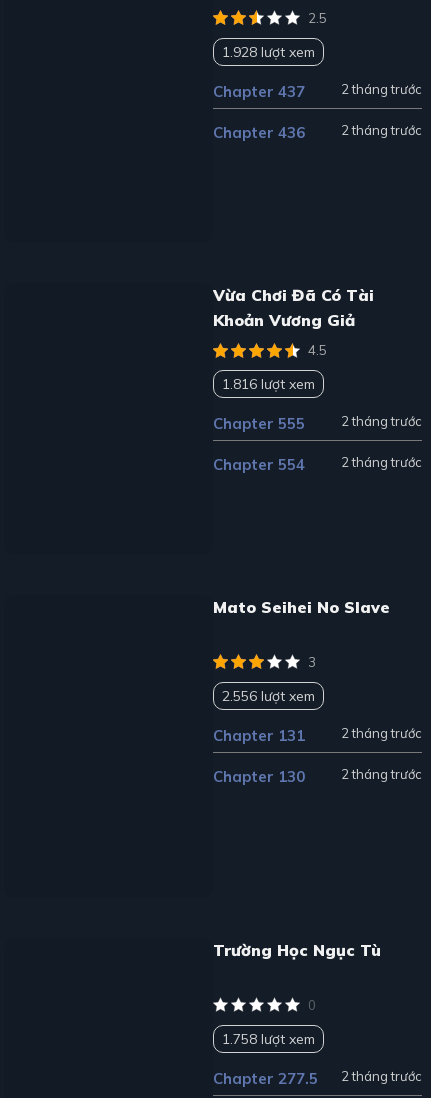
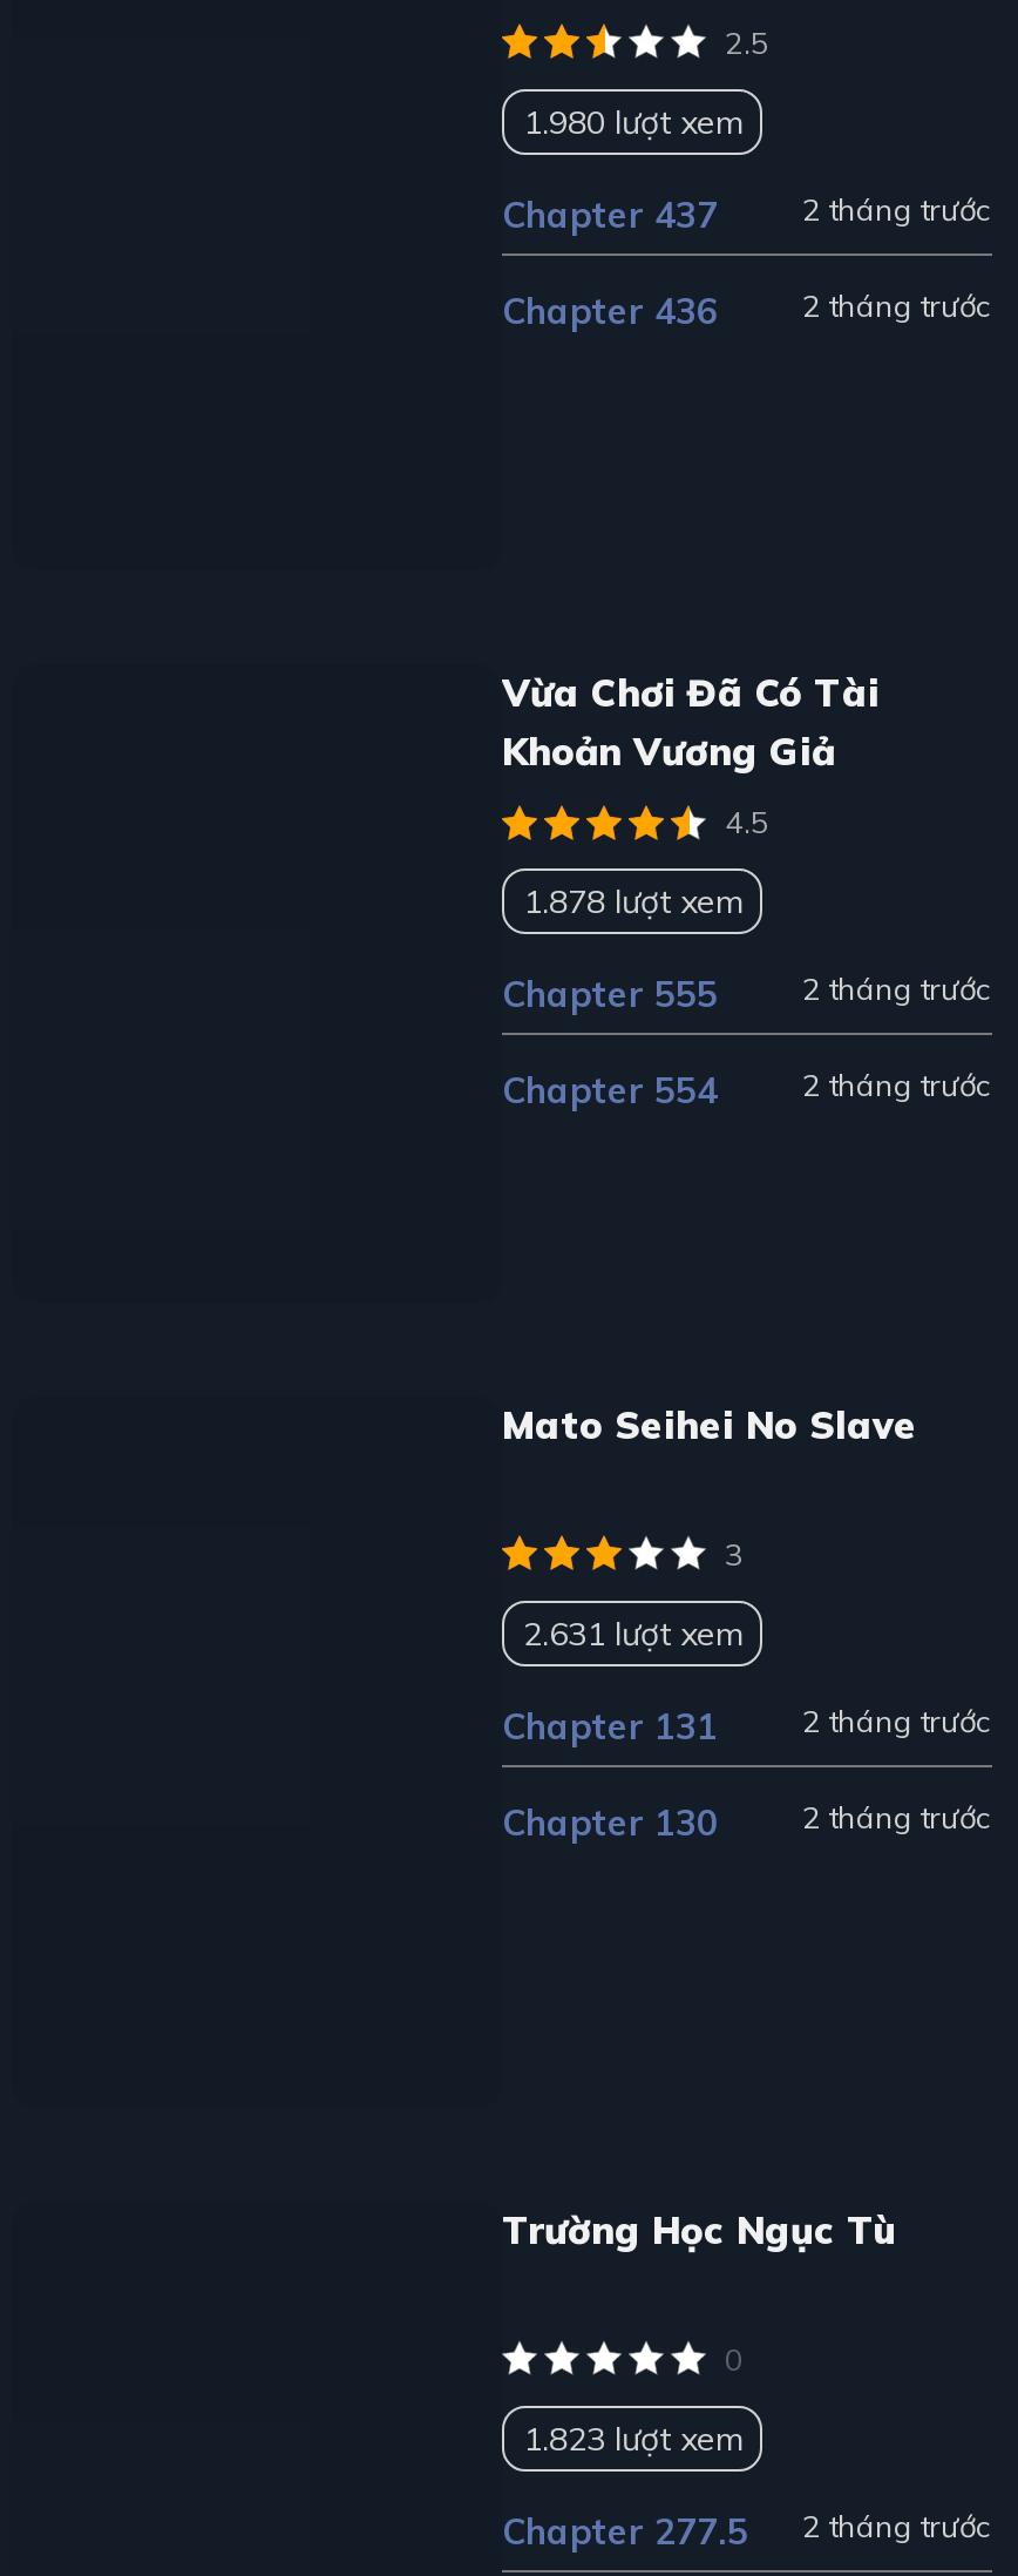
[222,43,315,61] 1.928 lượt xem -> [523,100,741,142] 1.980 lượt xem
[222,375,315,393] 1.816 lượt xem -> [523,881,741,923] 1.878 lượt xem
[222,687,315,705] 2.556 lượt xem -> [523,1612,741,1655] 2.631 lượt xem
[222,1030,315,1048] 1.758 lượt xem -> [523,2418,741,2460] 1.823 lượt xem

